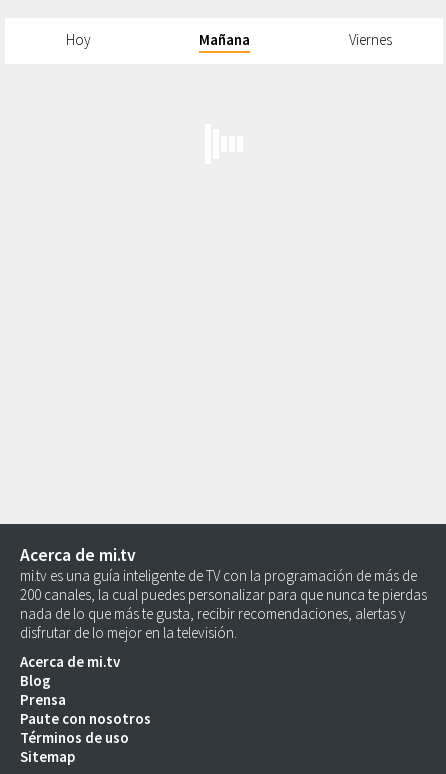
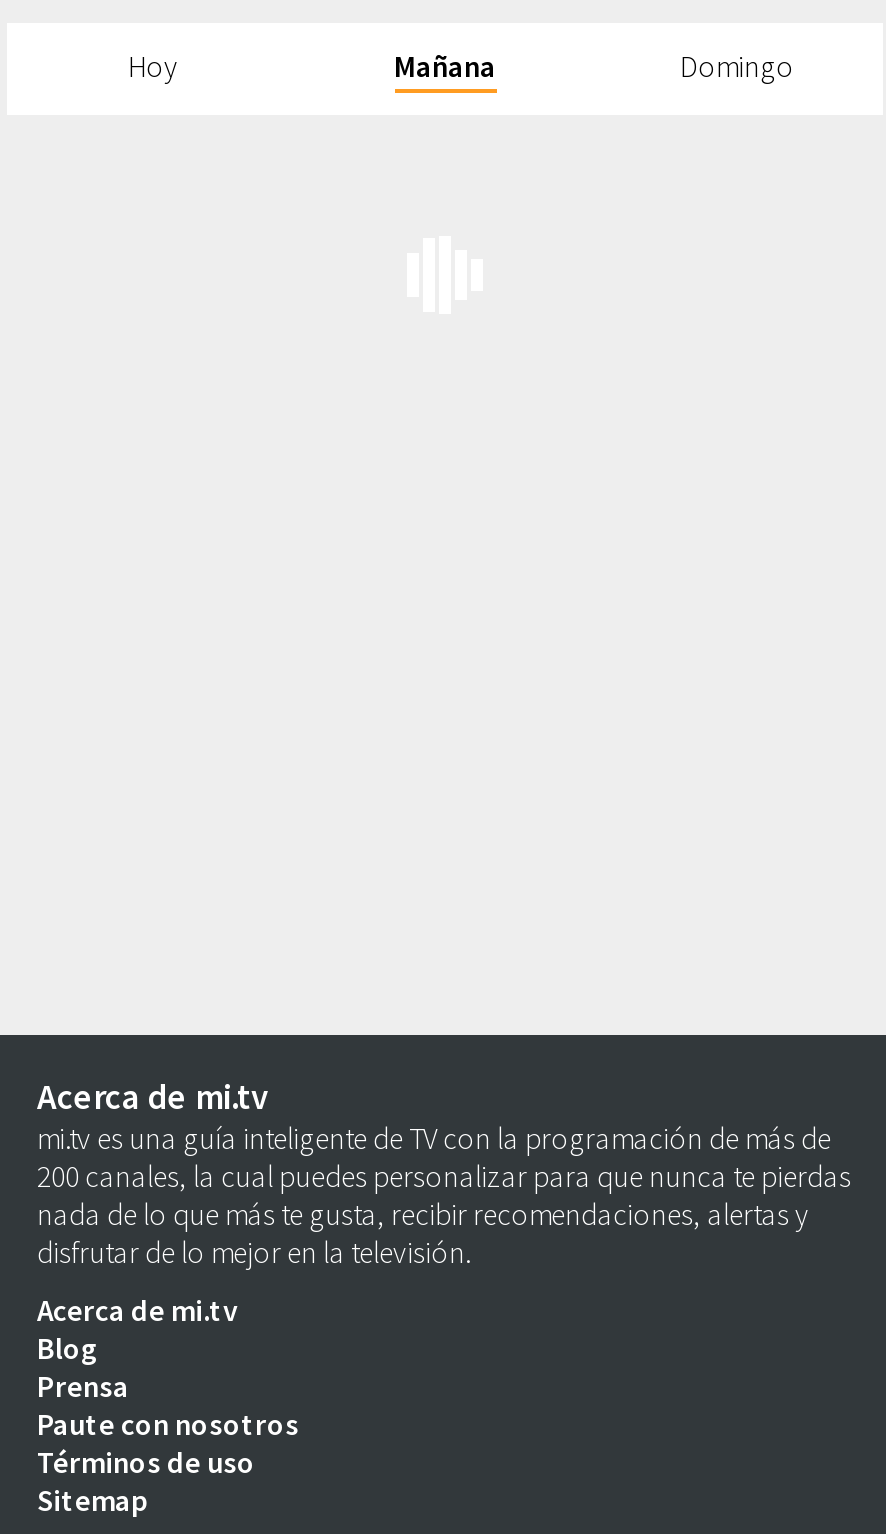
[348,30,391,49] Viernes -> [680,47,794,85] Domingo

